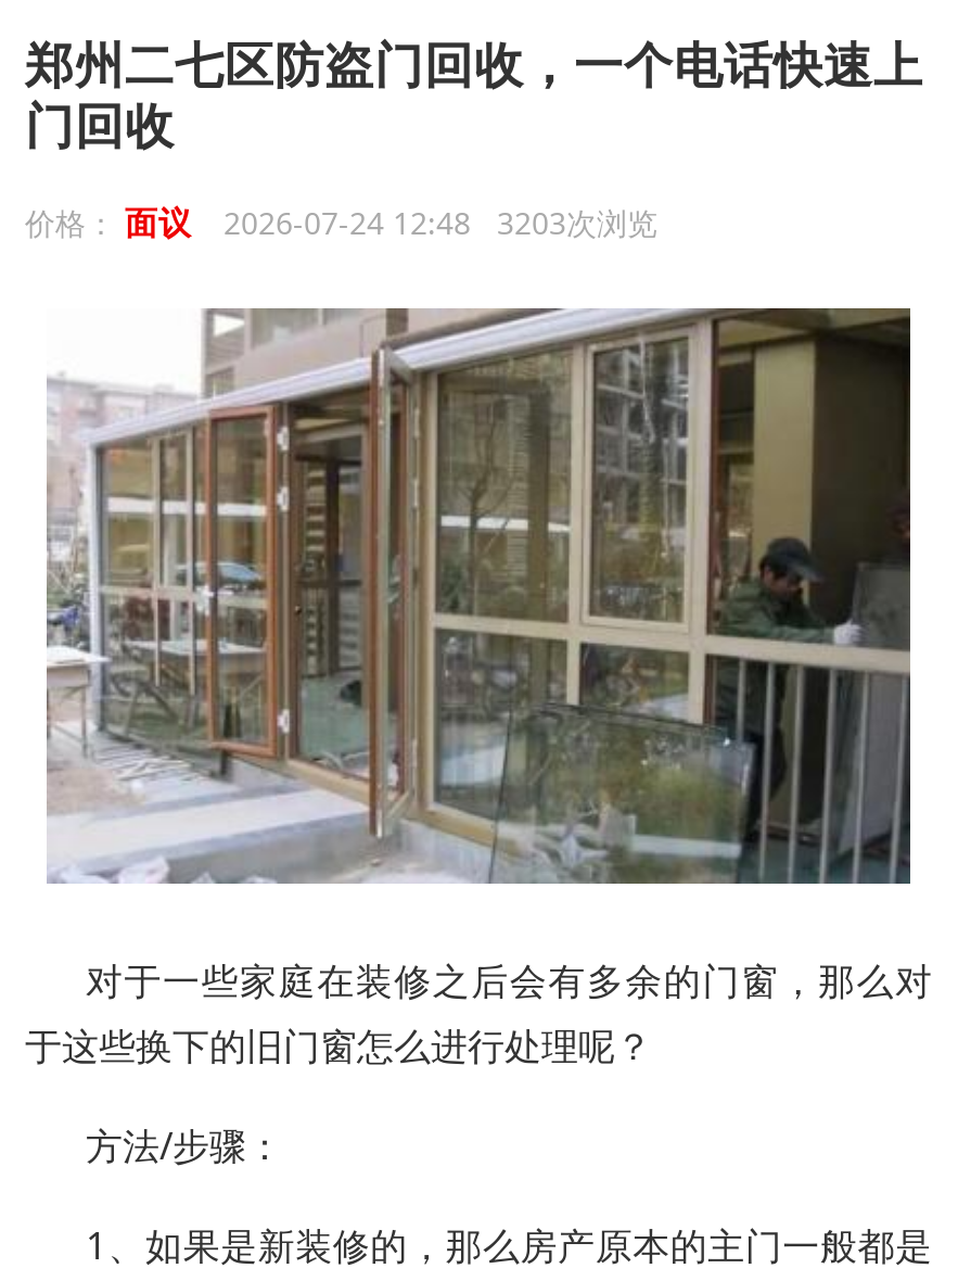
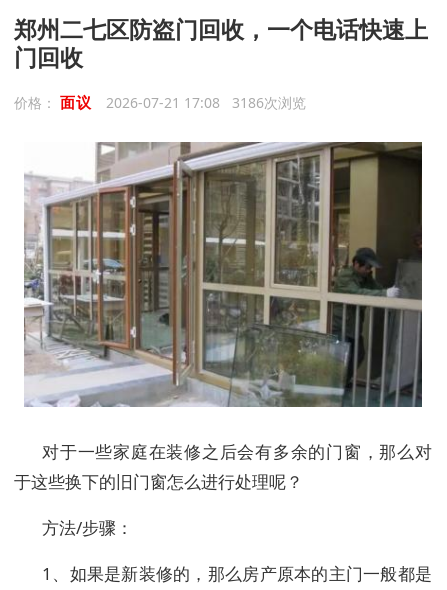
[25,200,657,243] 价格：面议 2026-07-24 12:48 3203次浏览 -> [14,92,305,112] 价格：面议 2026-07-21 17:08 3186次浏览

